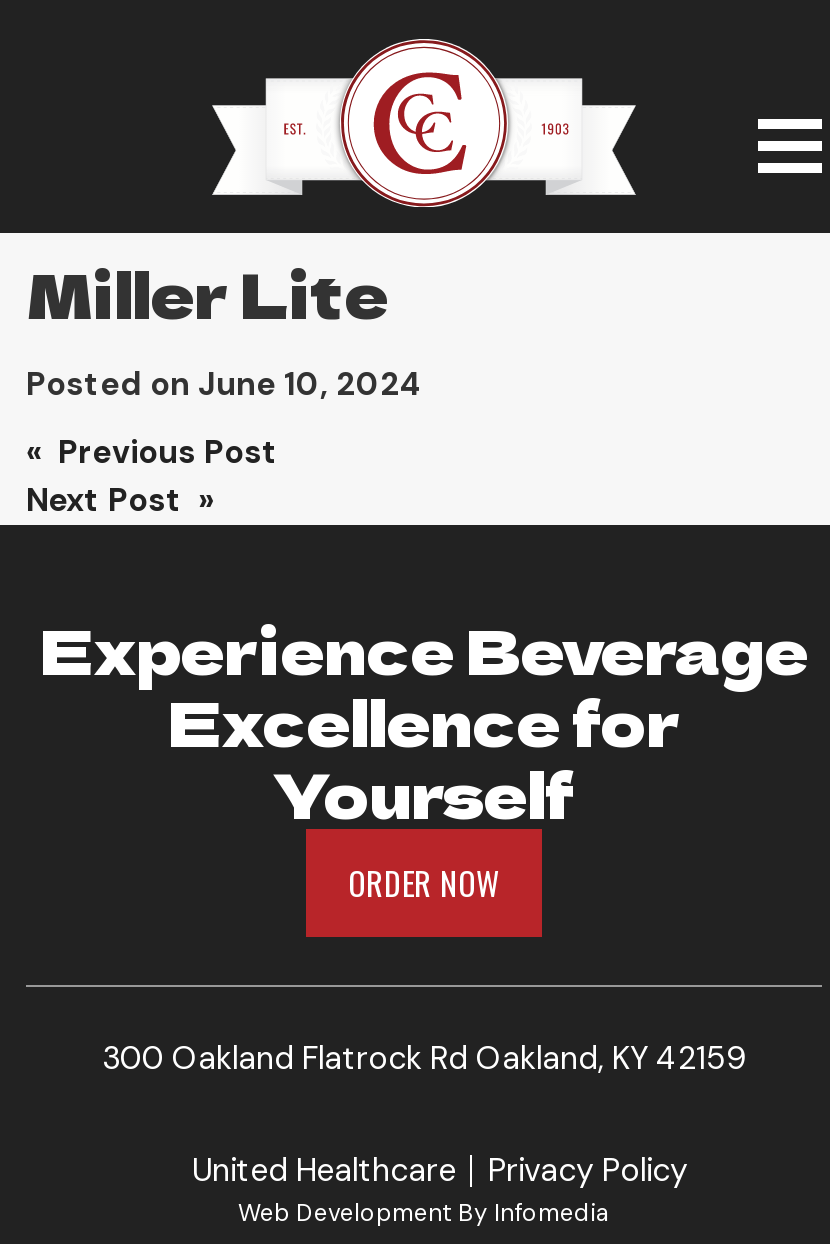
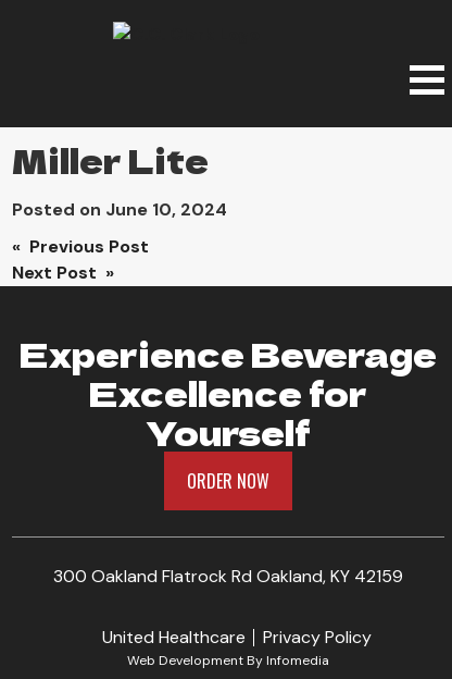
[212,37,636,209] [image] -> none

